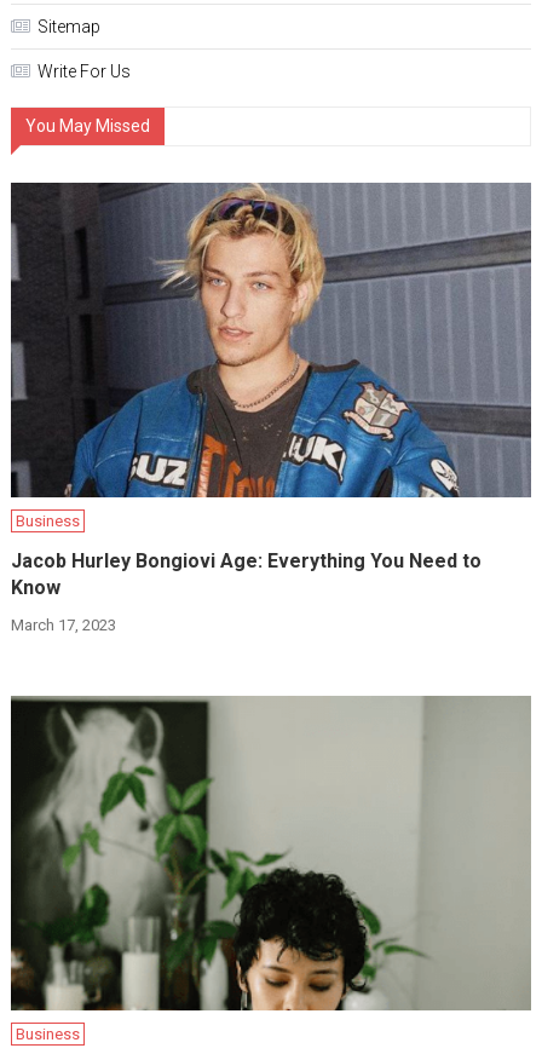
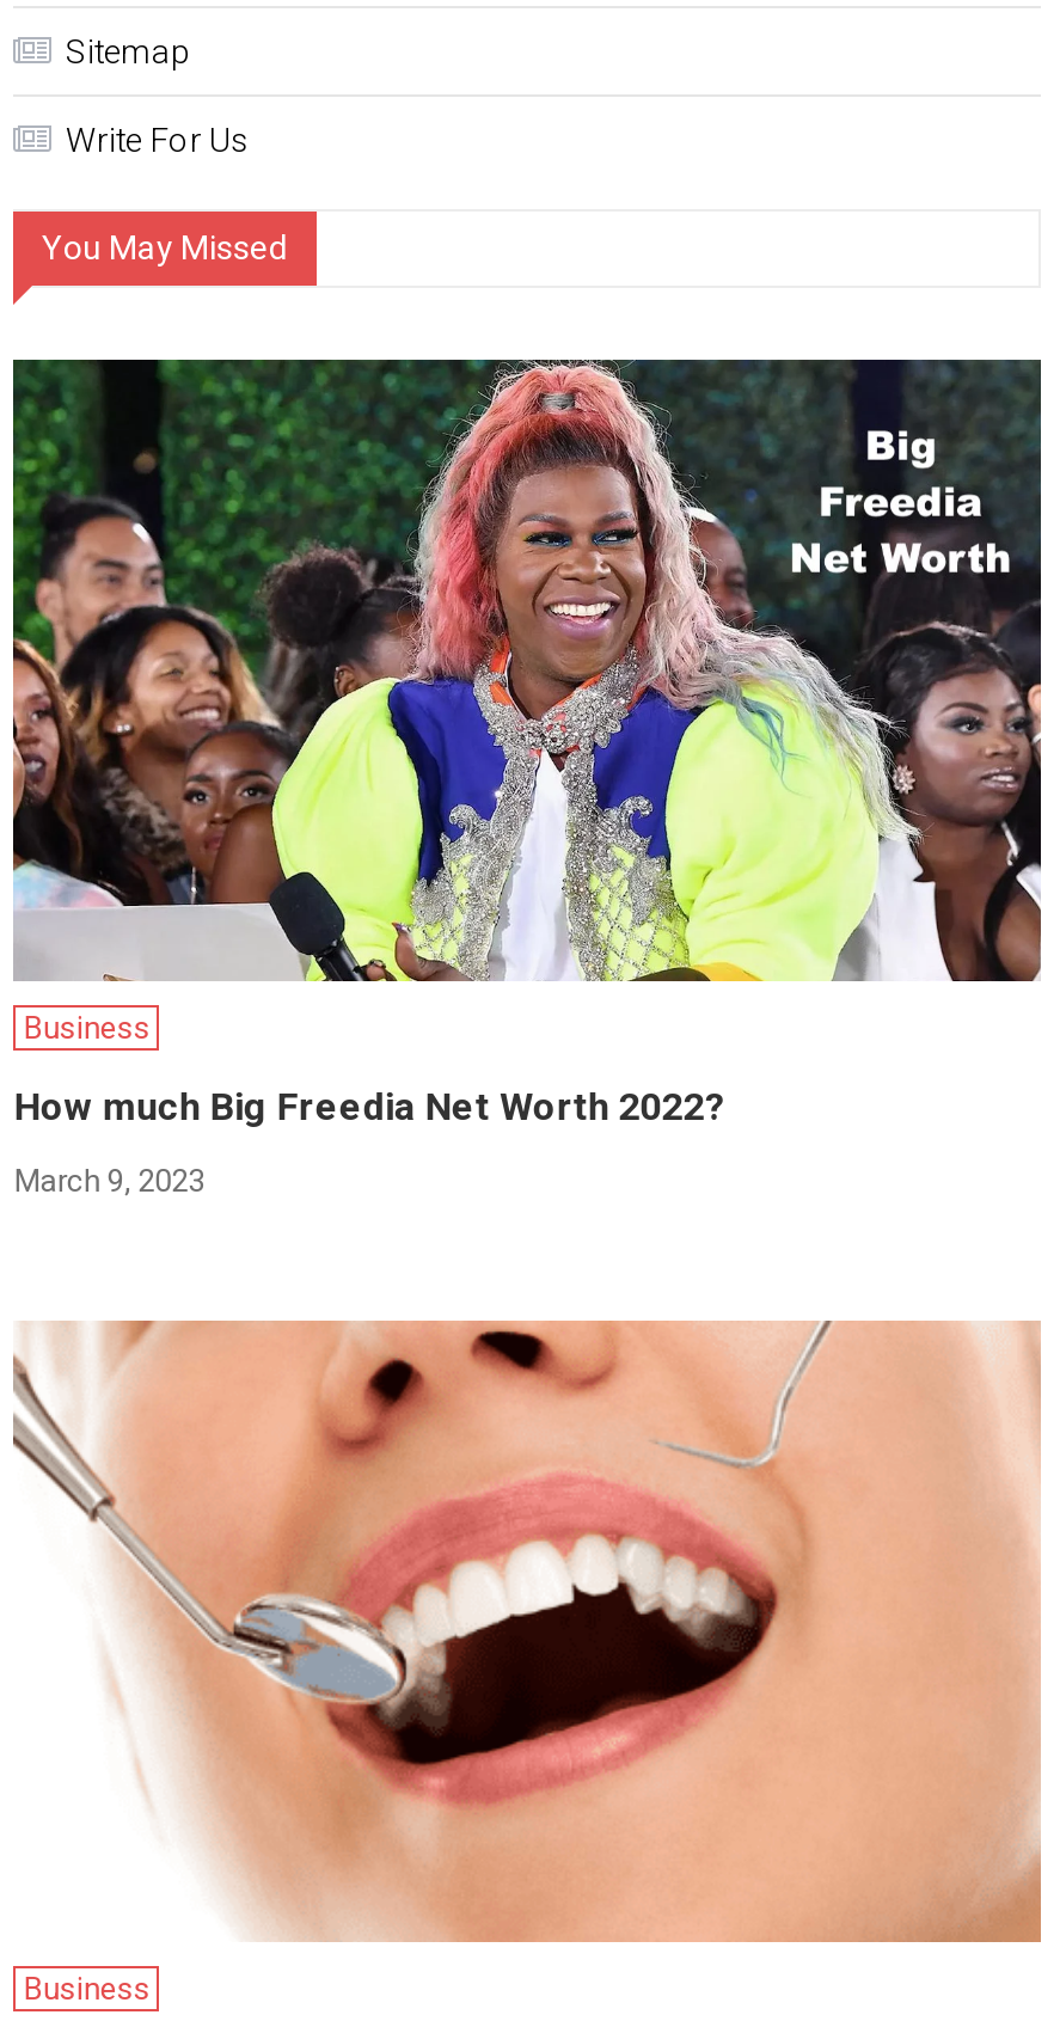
[10,183,532,499] [image] -> [11,360,1041,984] [image]
[11,549,482,599] Jacob Hurley Bongiovi Age: Everything You Need to | Know -> [14,1084,726,1129] How much Big Freedia Net Worth 2022?
[11,616,117,634] March 17, 2023 -> [14,1162,205,1198] March 9, 2023
[10,696,531,1012] [image] -> [11,1321,1041,1942] [image]

